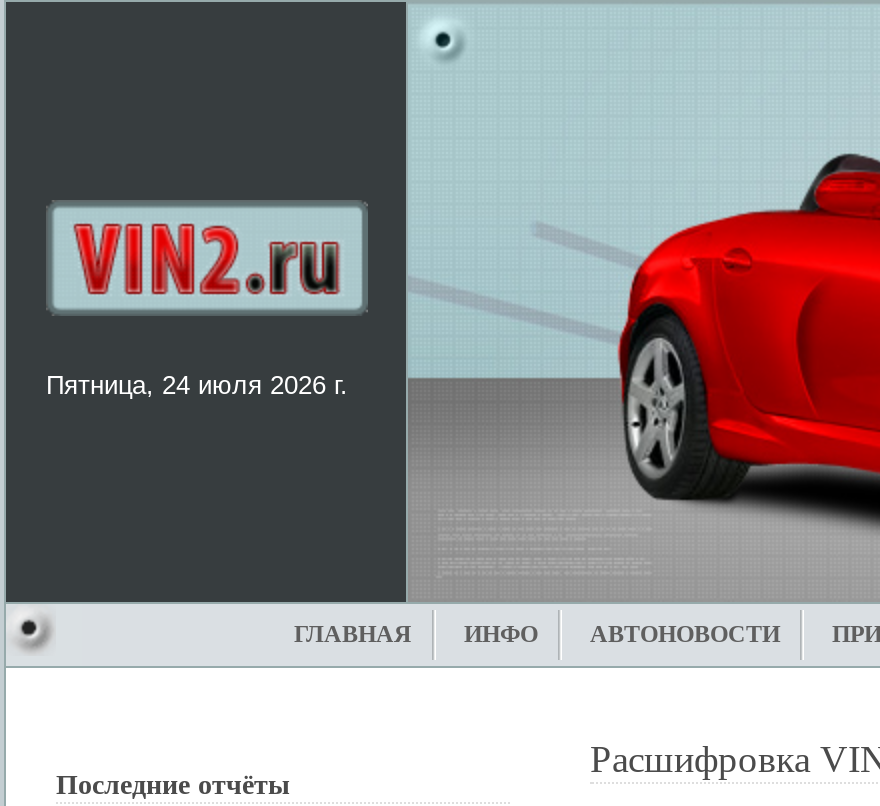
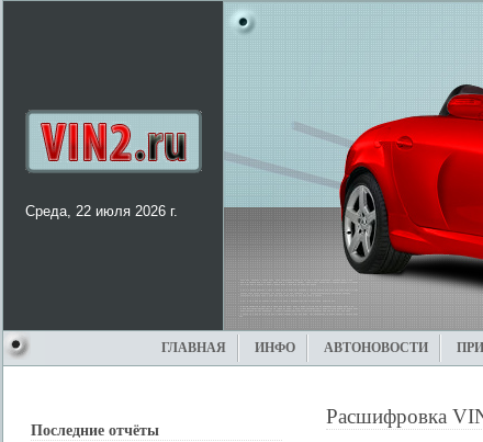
[46,370,348,400] Пятница, 24 июля 2026 г. -> [25,203,178,219] Среда, 22 июля 2026 г.

